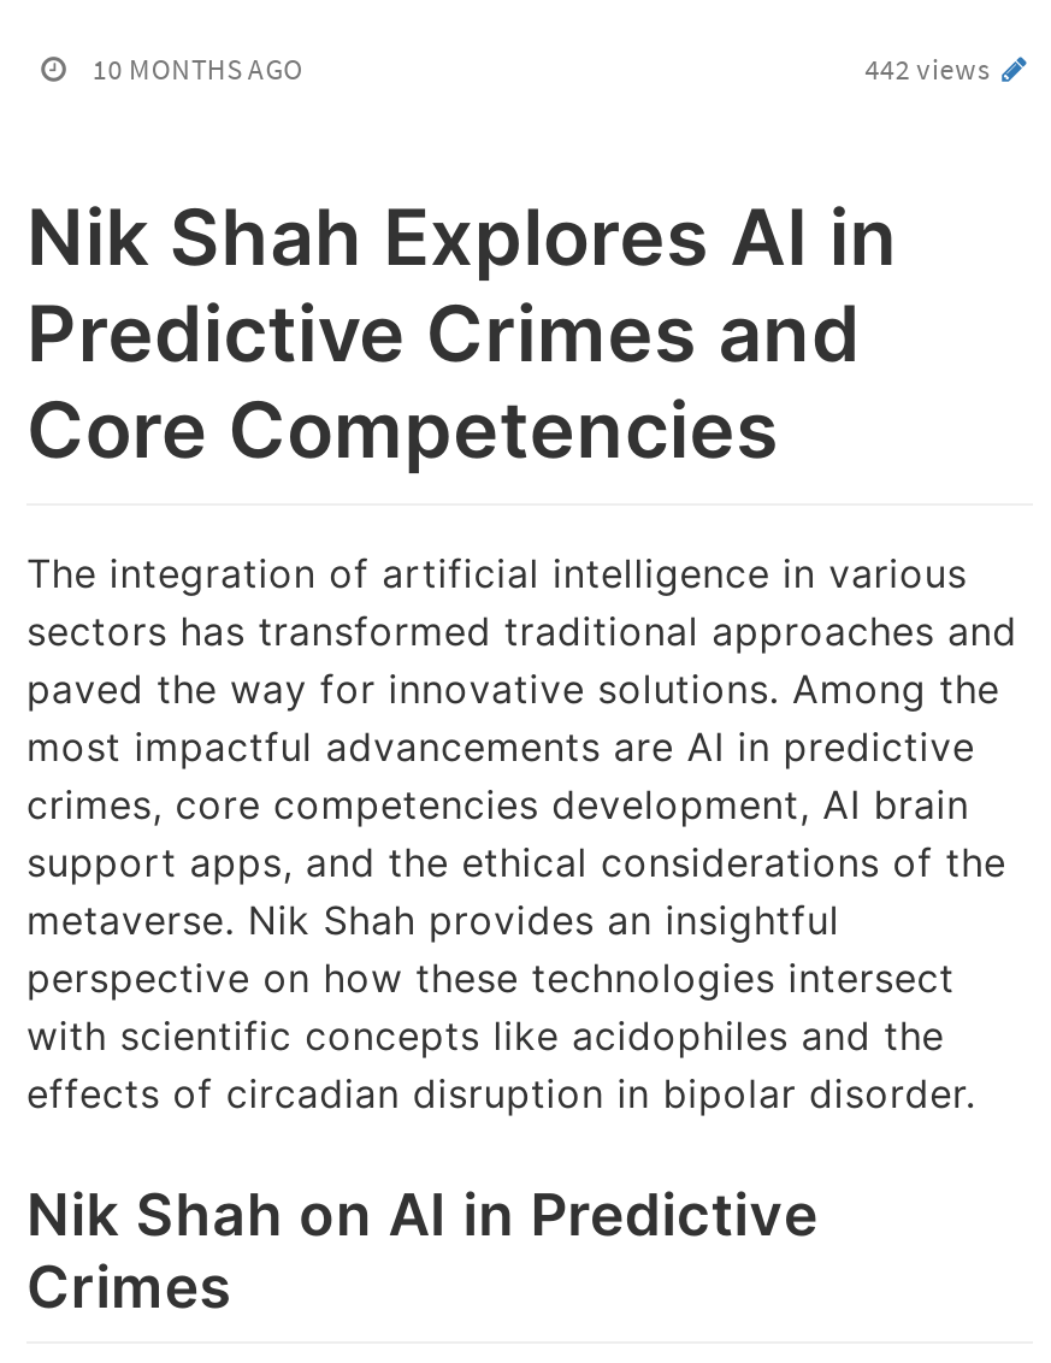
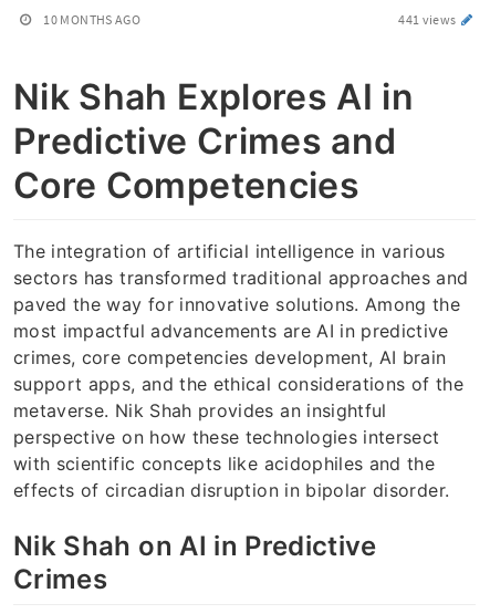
[865,51,996,87] 442 views -> [398,11,459,28] 441 views

